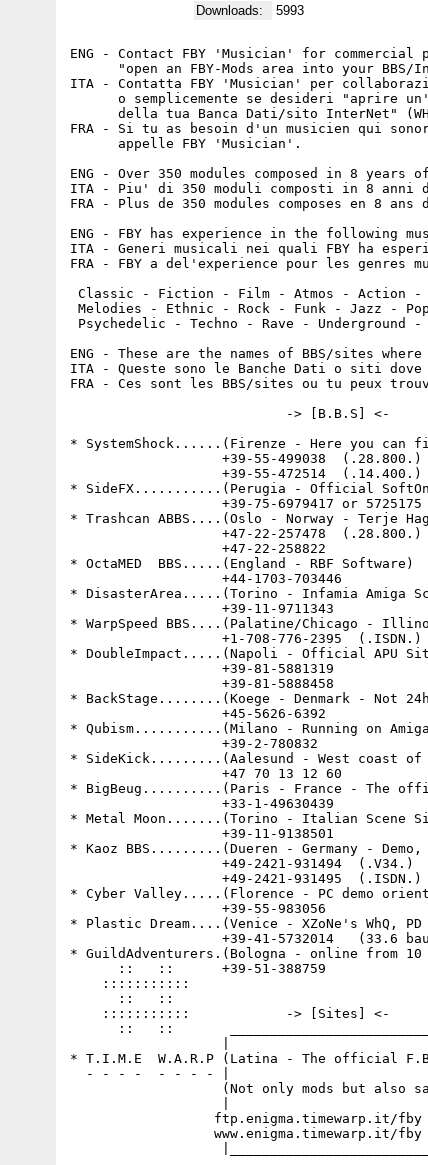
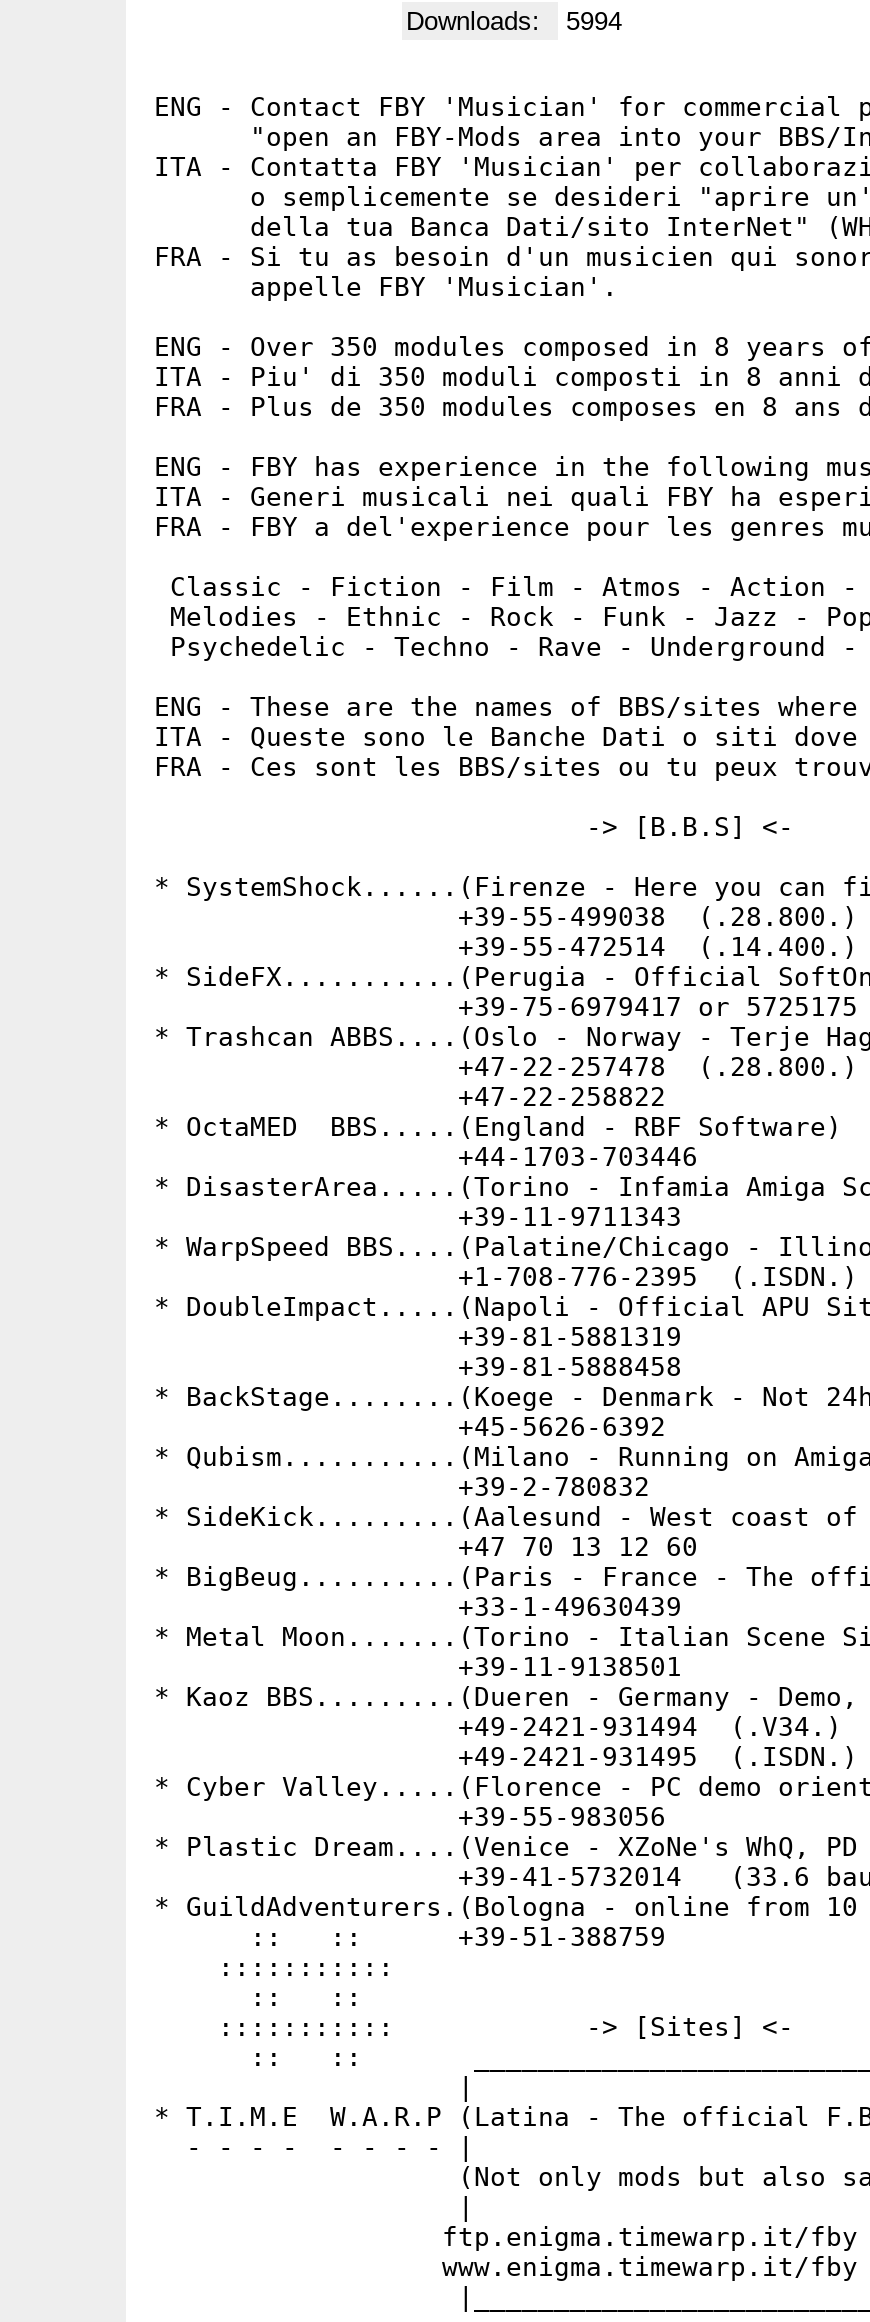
[196,3,304,18] Downloads: 5993 -> [406,6,622,36] Downloads: 5994

